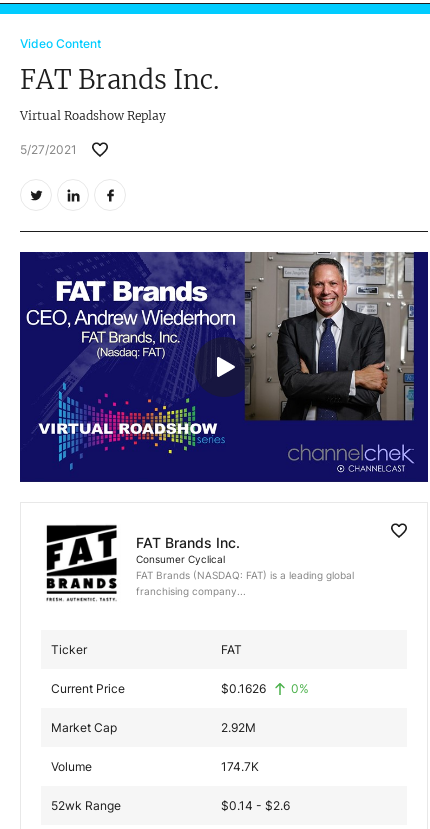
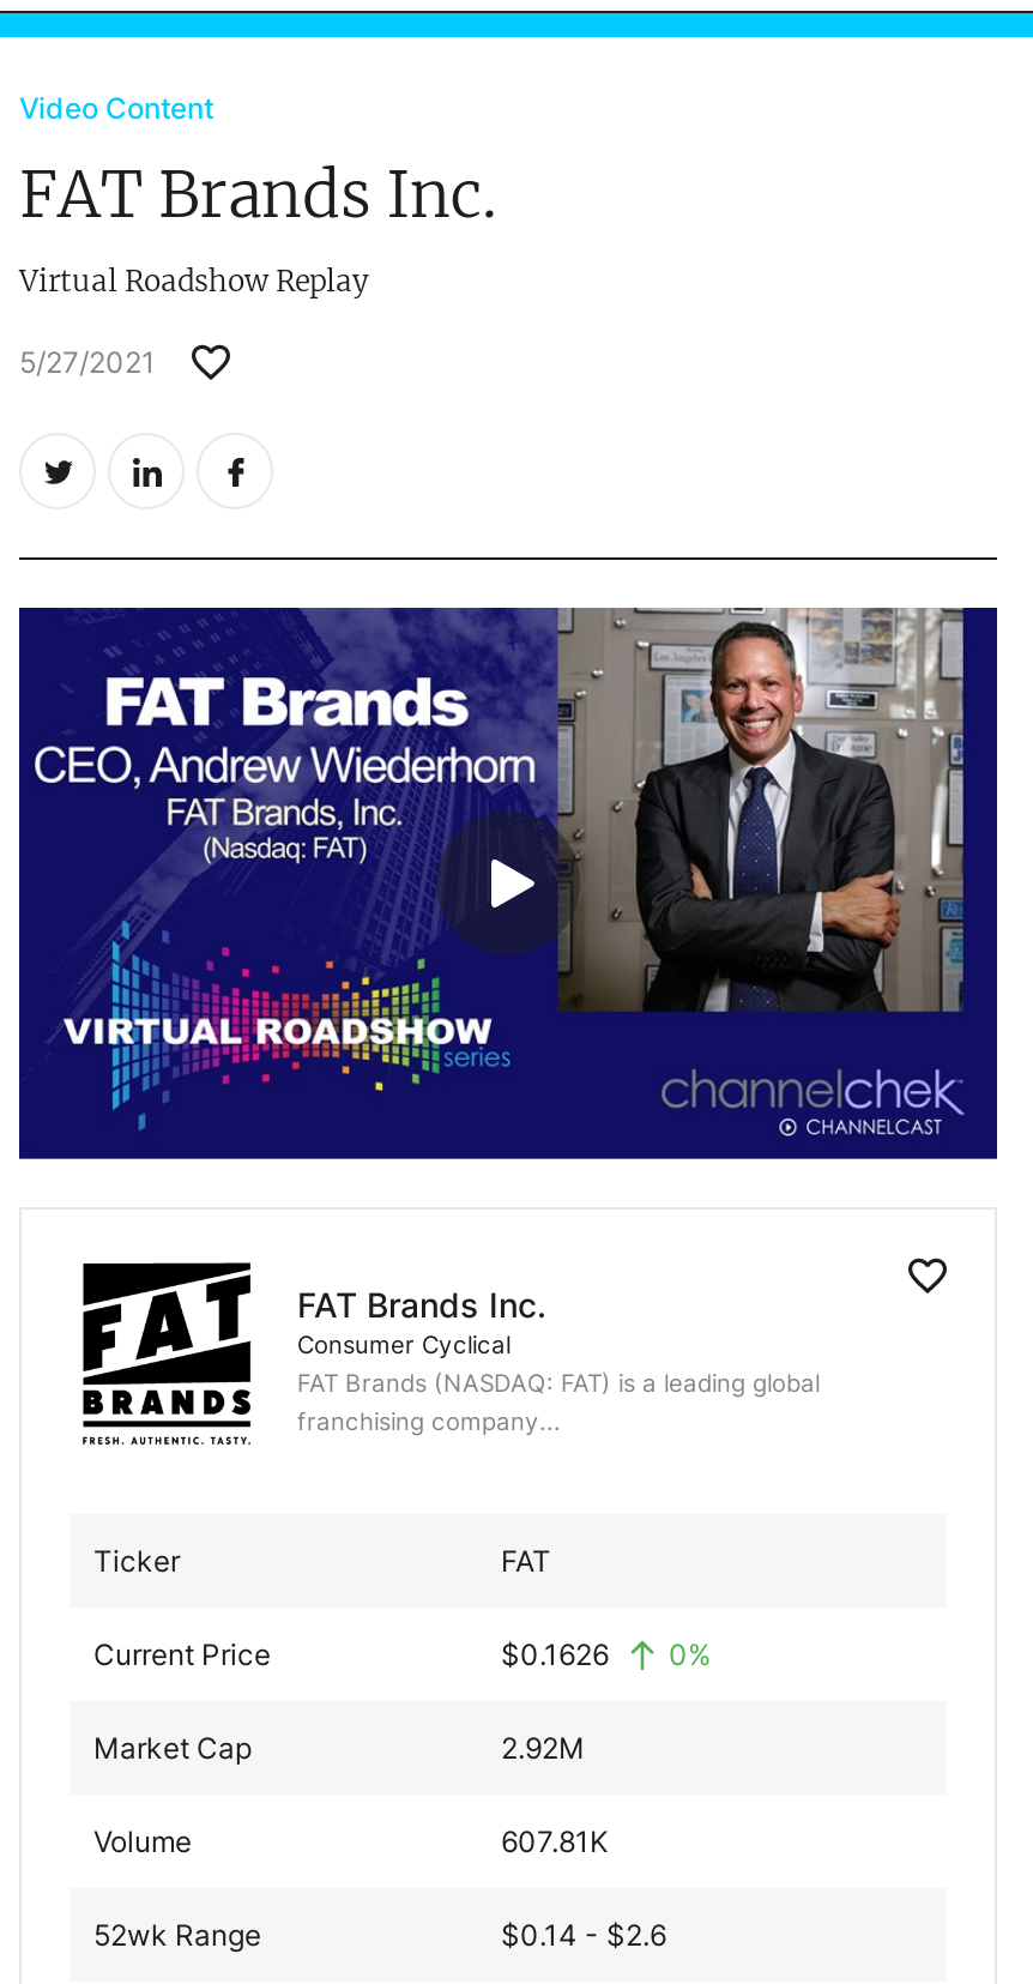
[221,758,259,773] 174.7K -> [501,1822,609,1858] 607.81K

